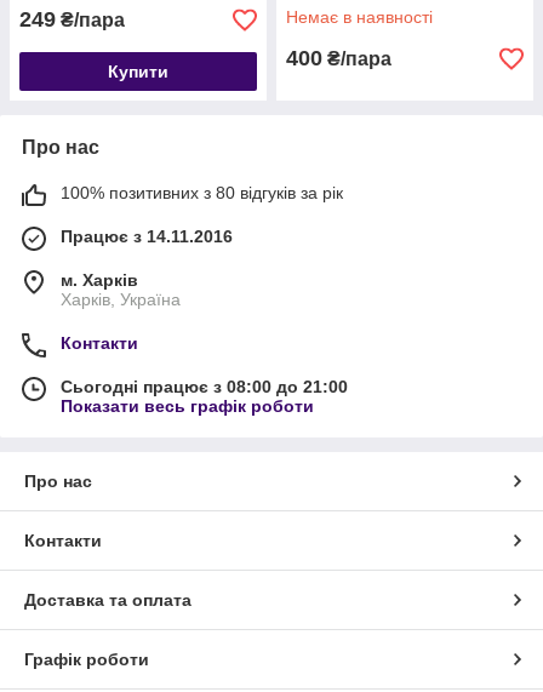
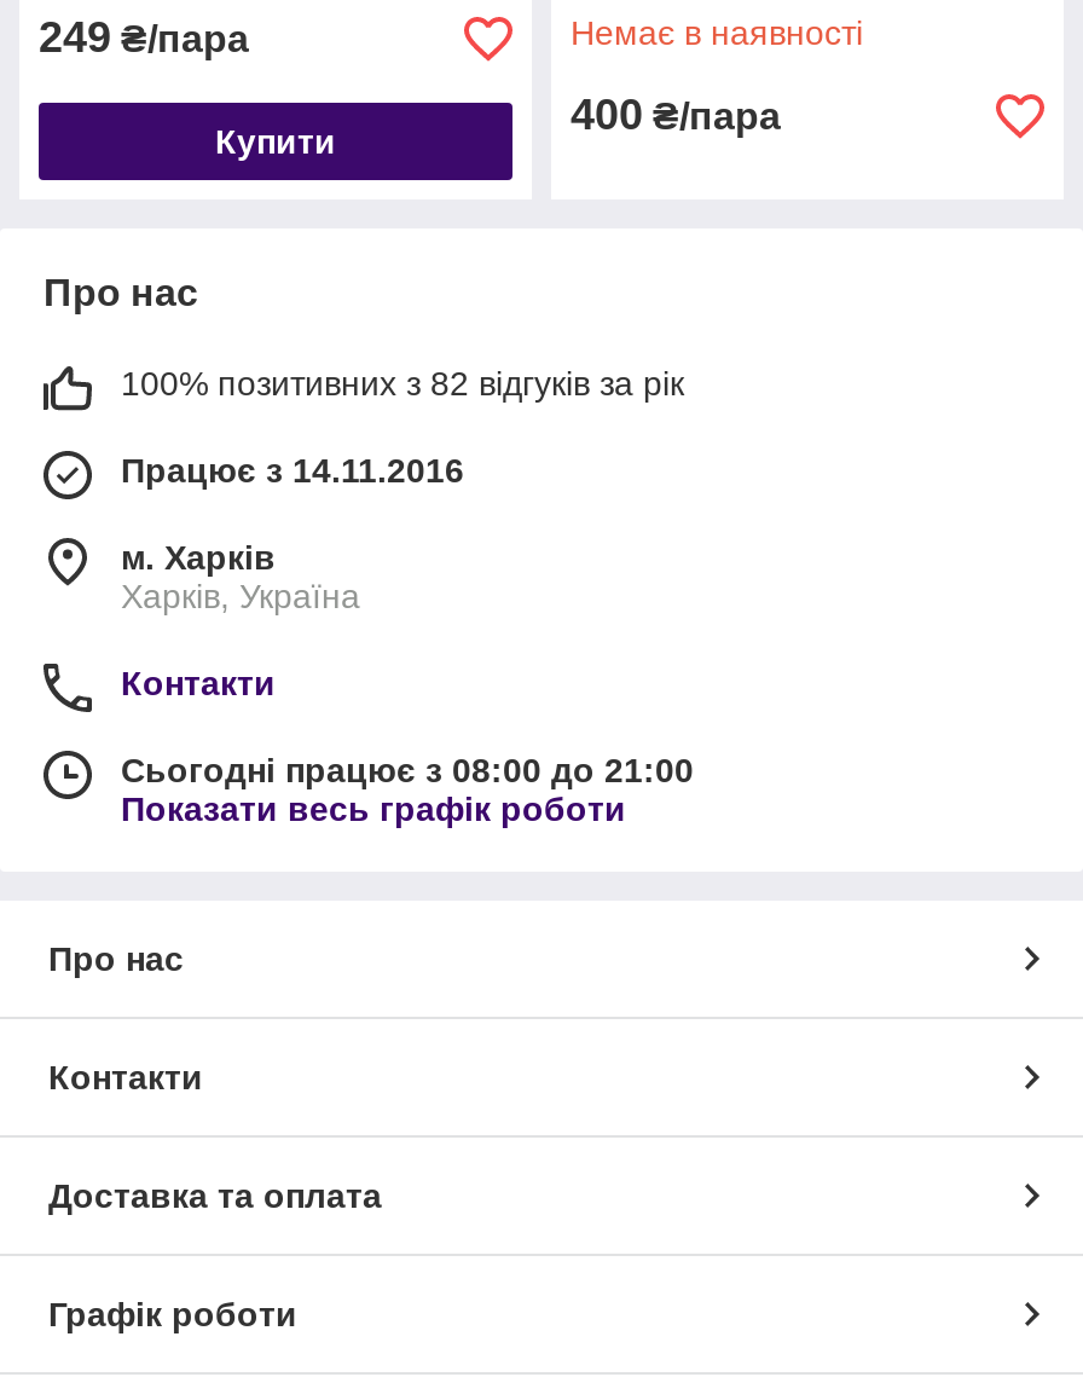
[61,183,343,202] 100% позитивних з 80 відгуків за рік -> [121,364,684,403] 100% позитивних з 82 відгуків за рік

